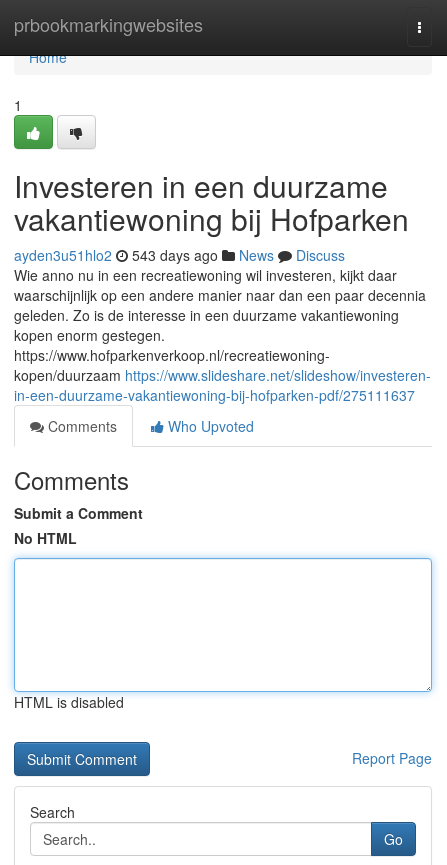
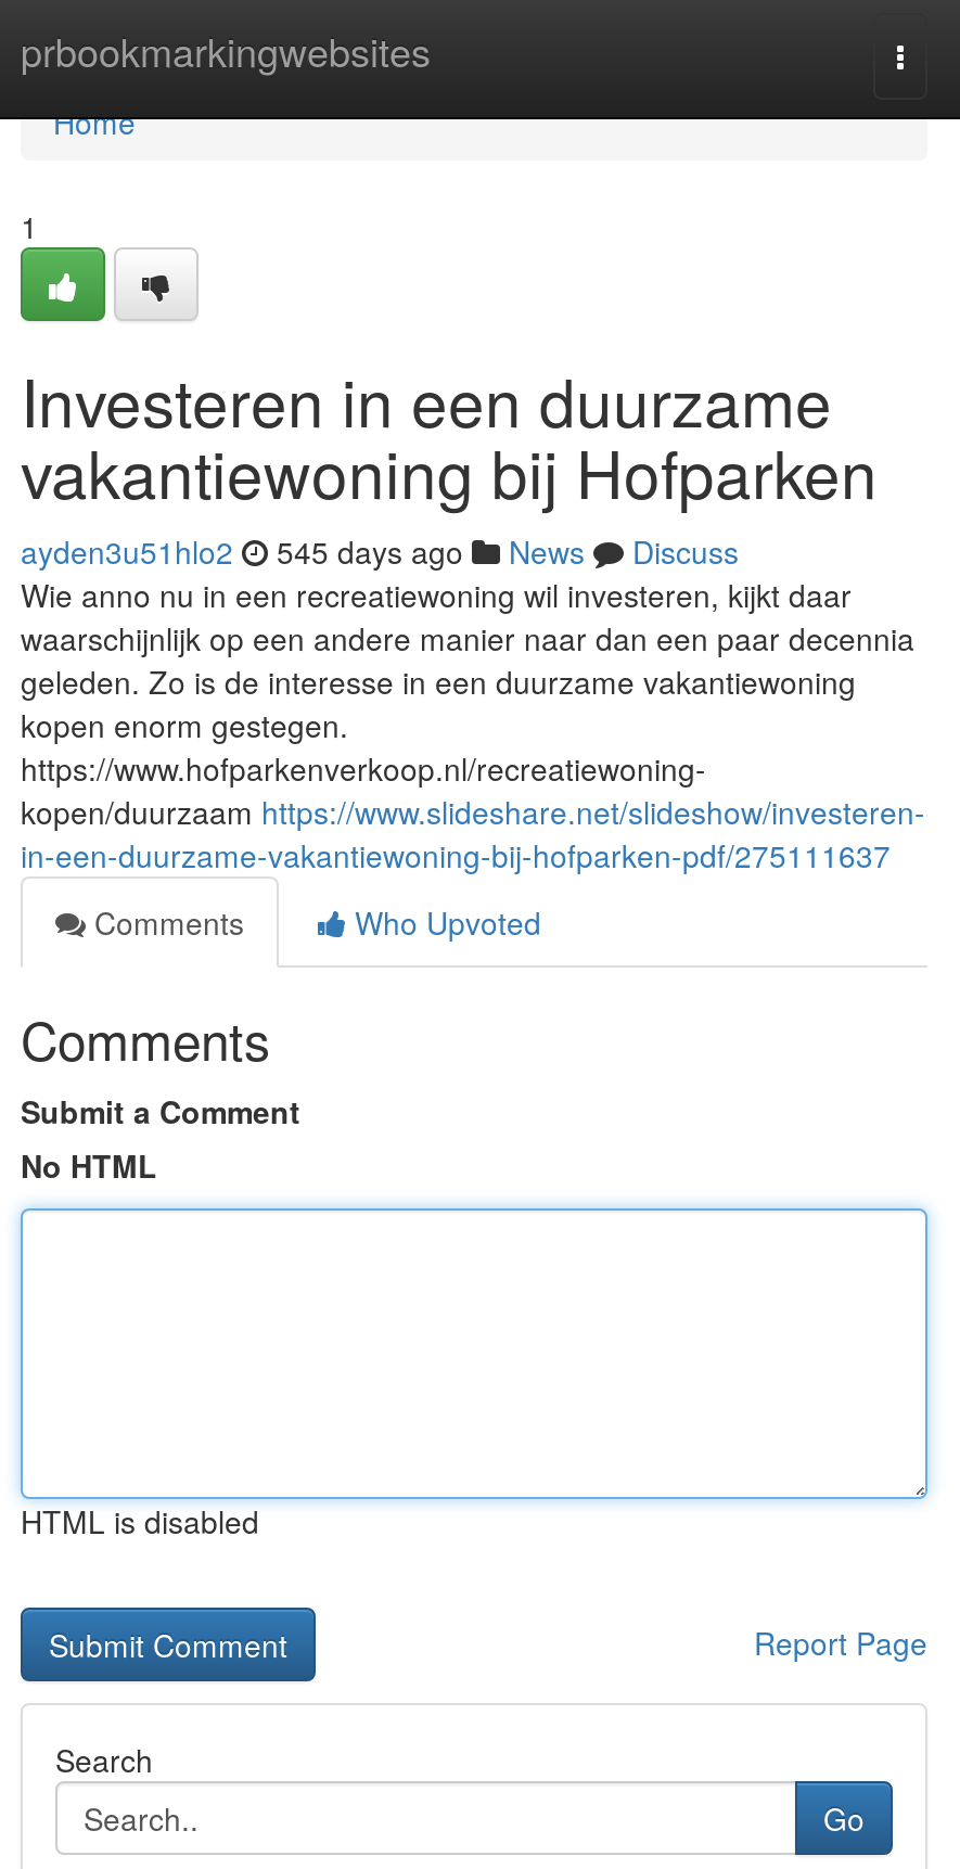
[14,245,345,265] ayden3u51hlo2 543 days ago News Discuss -> [21,529,739,573] ayden3u51hlo2 545 days ago News Discuss

